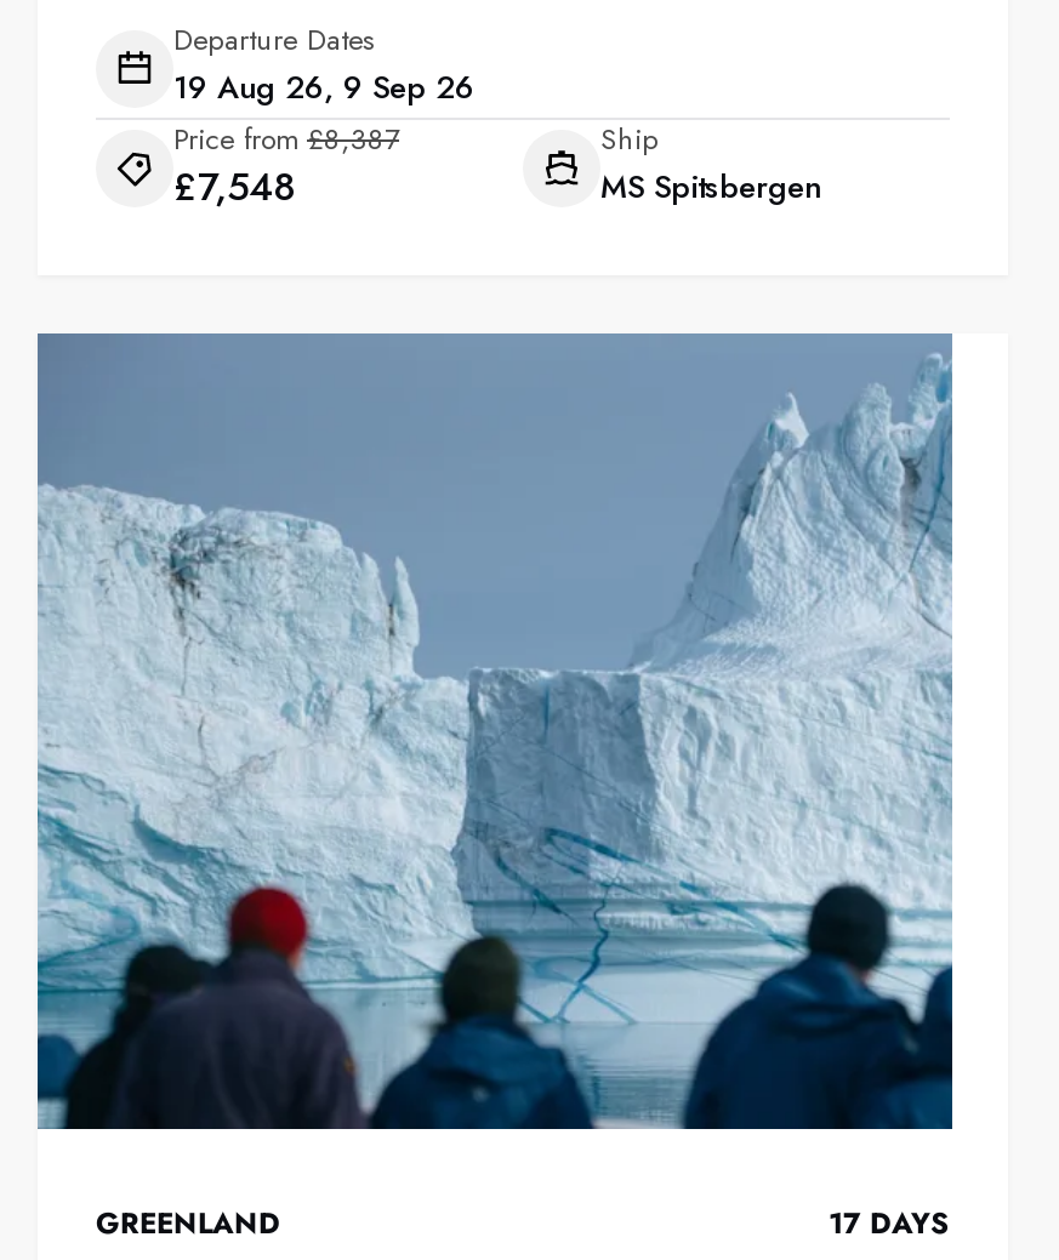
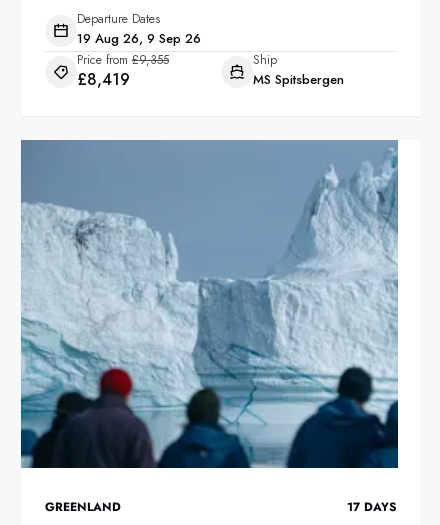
[173,118,399,161] Price from £8,387 -> [77,51,169,69] Price from £9,355
[173,159,297,215] £7,548 -> [77,68,130,91] £8,419

